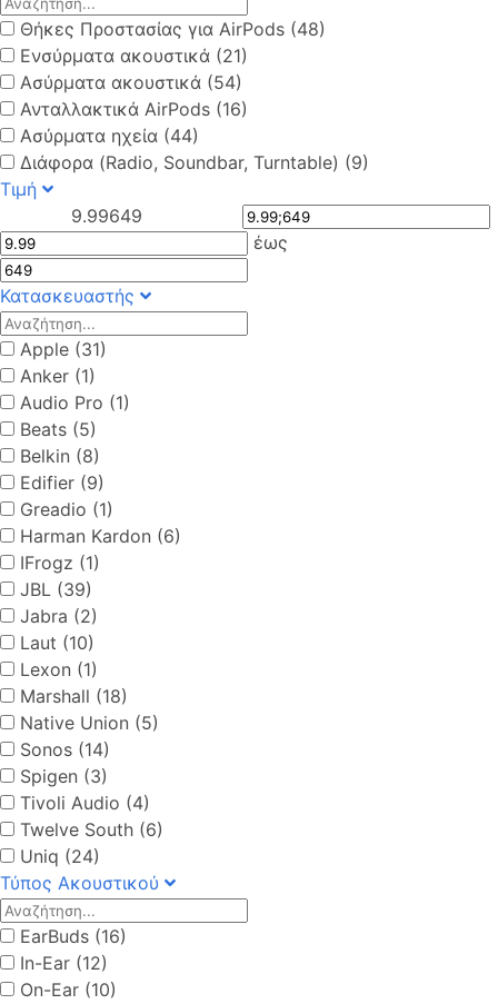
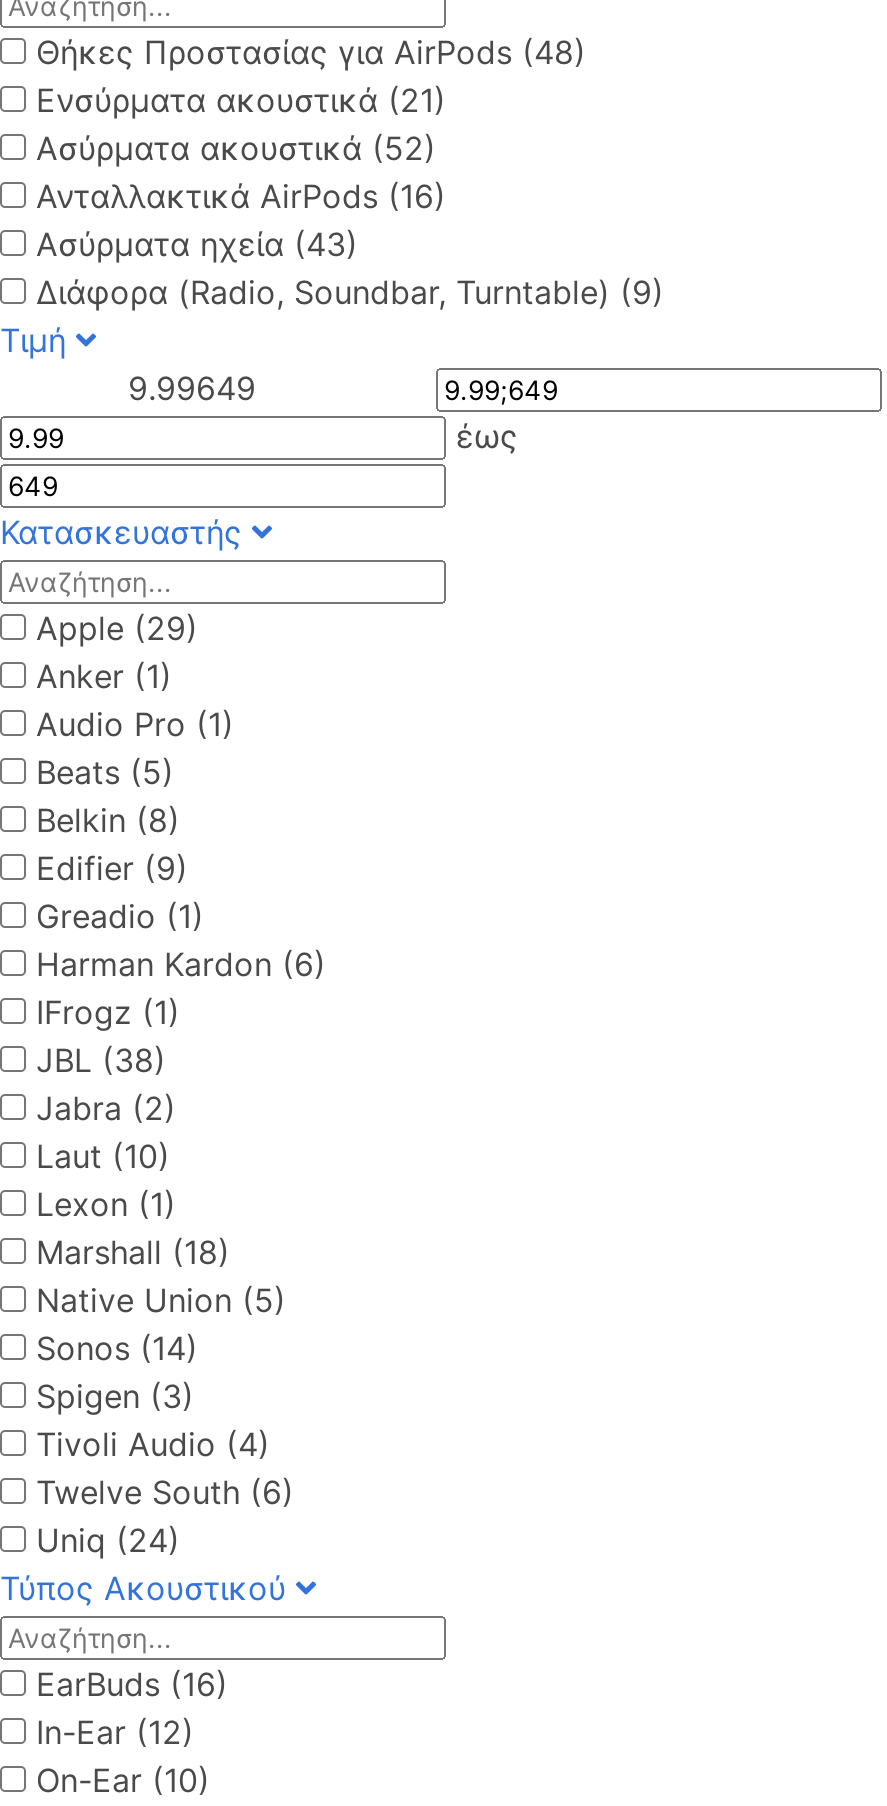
[20,71,242,93] Ασύρματα ακουστικά (54) -> [36,128,436,168] Ασύρματα ακουστικά (52)
[20,125,199,147] Ασύρματα ηχεία (44) -> [36,224,358,264] Ασύρματα ηχεία (43)
[20,338,107,360] Apple (31) -> [36,608,198,648] Apple (29)
[20,578,92,600] JBL (39) -> [36,1040,166,1080] JBL (38)

